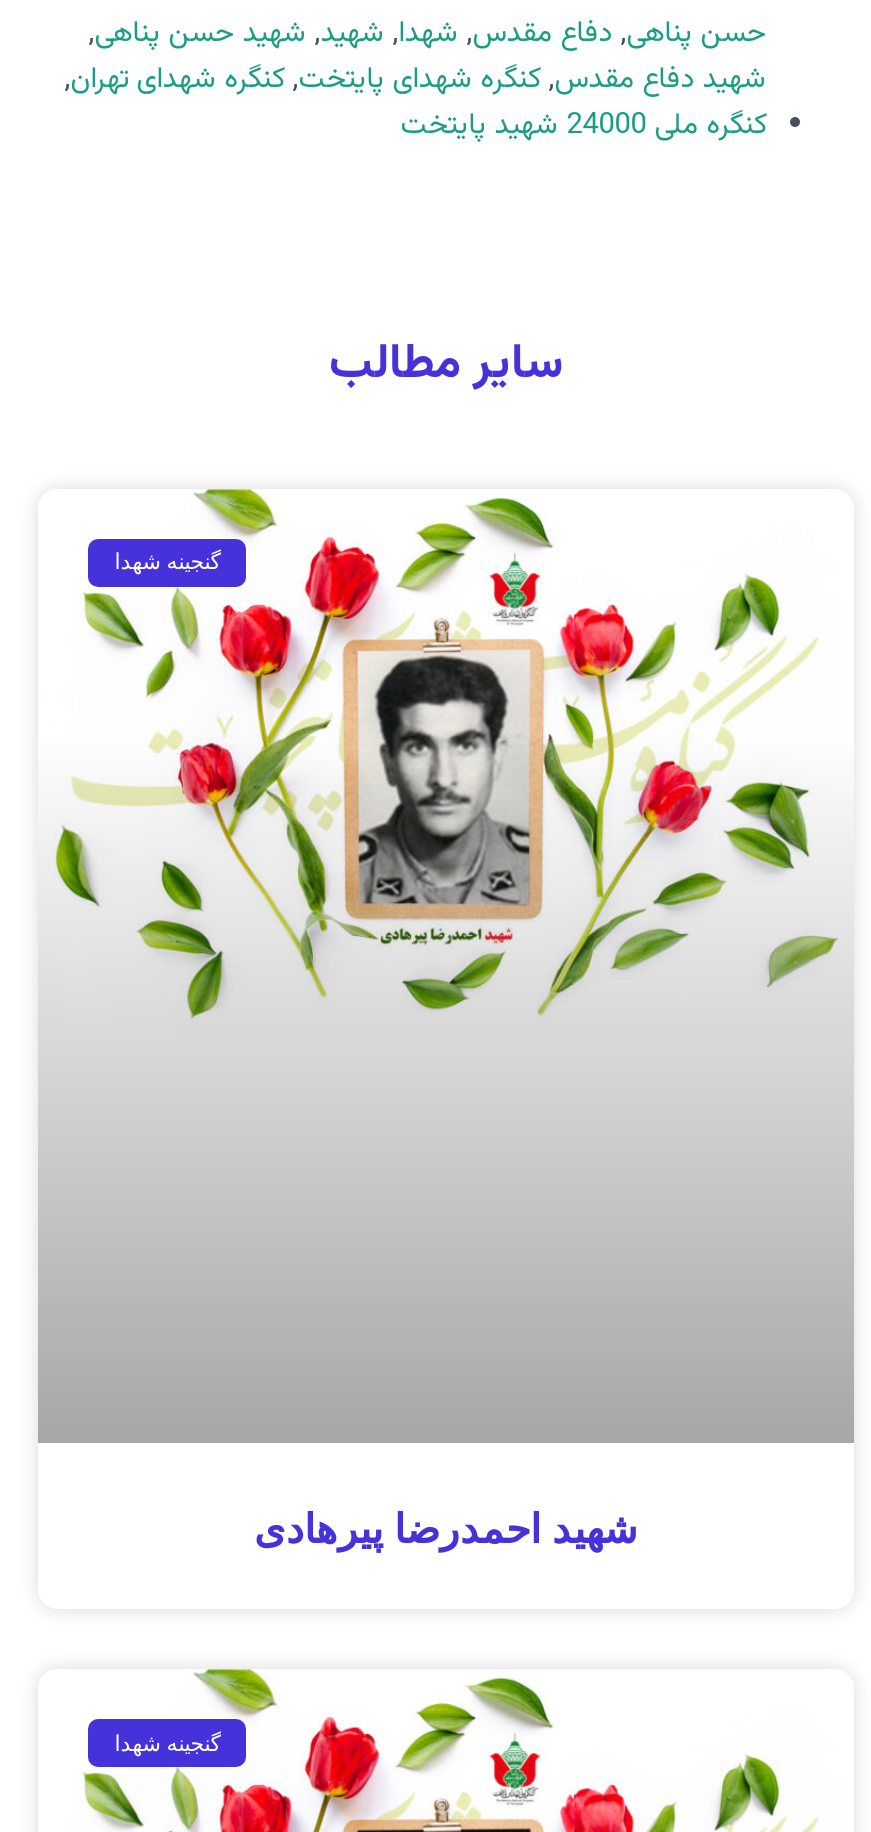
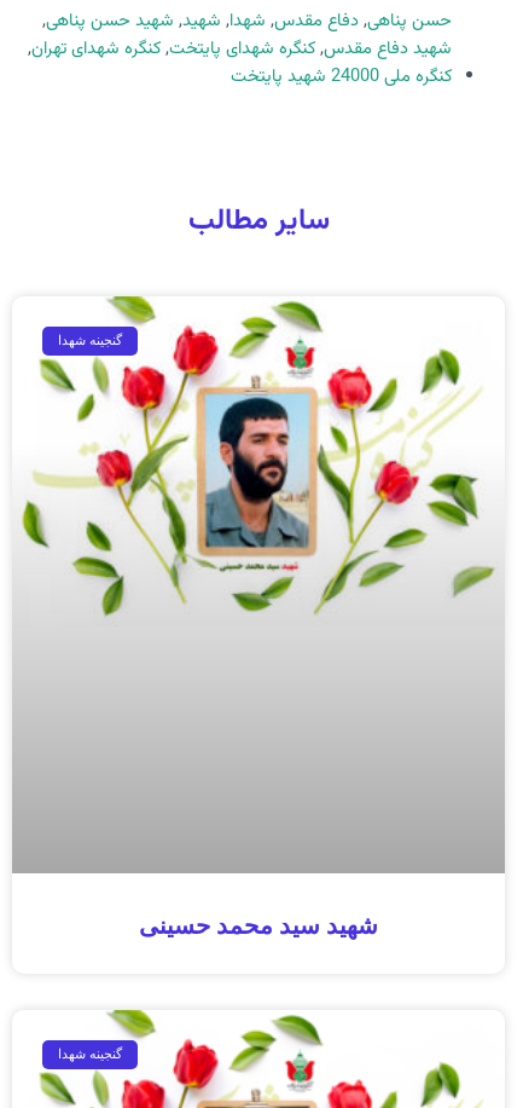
[358,651,532,903] [image] -> [204,393,309,548] [image]
[258,1507,642,1555] شهید احمدرضا پیرهادی -> [141,911,380,940] شهید سید محمد حسینی

